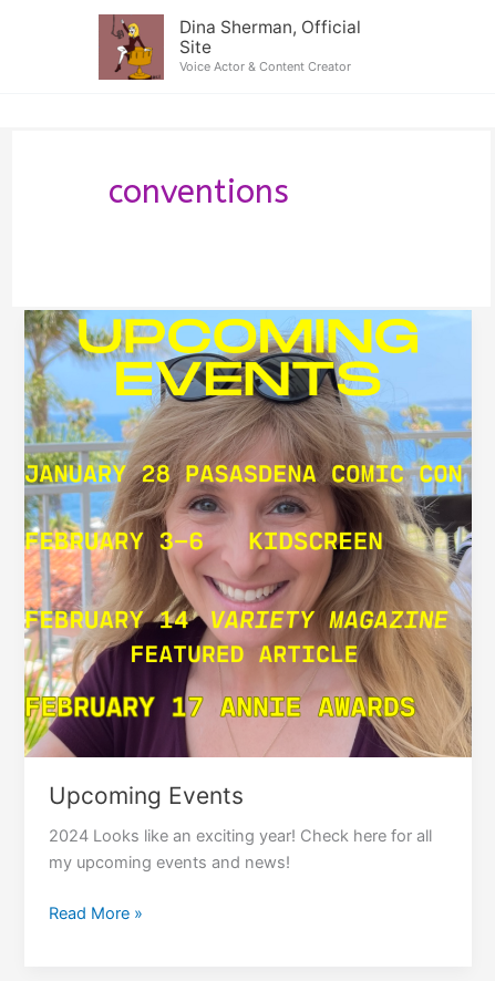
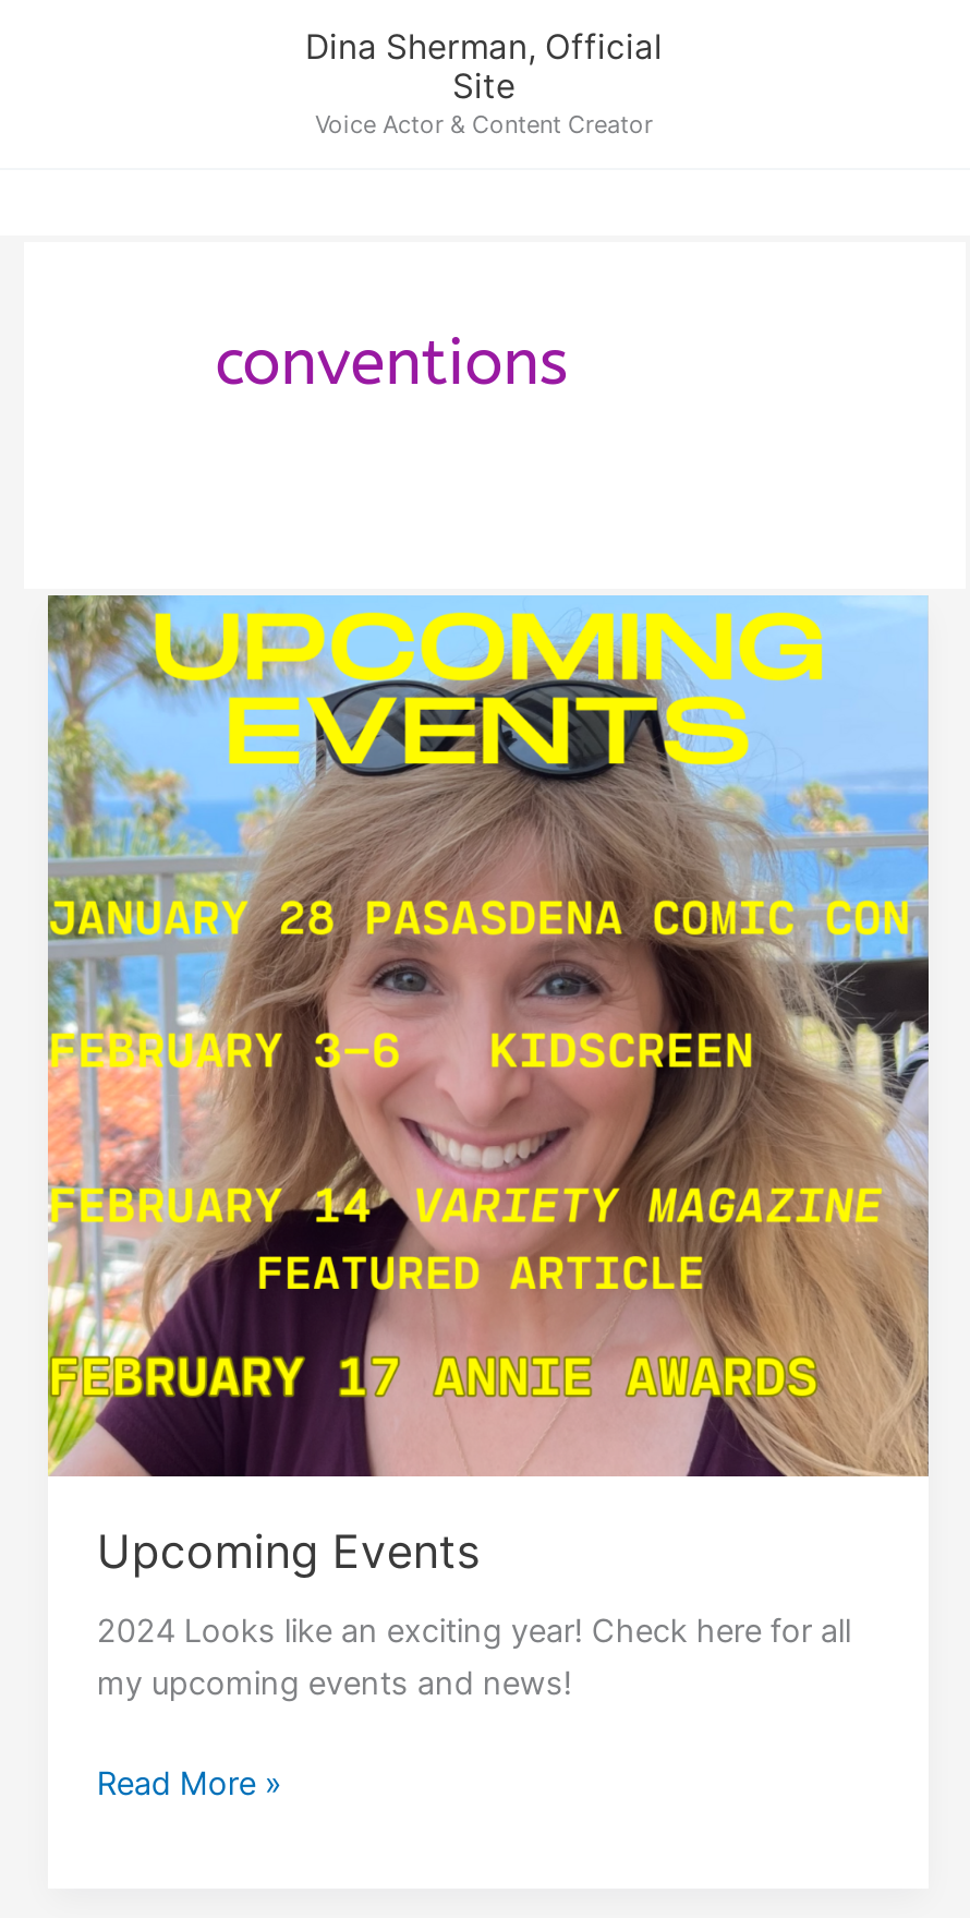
[97,13,144,81] [image] -> none

